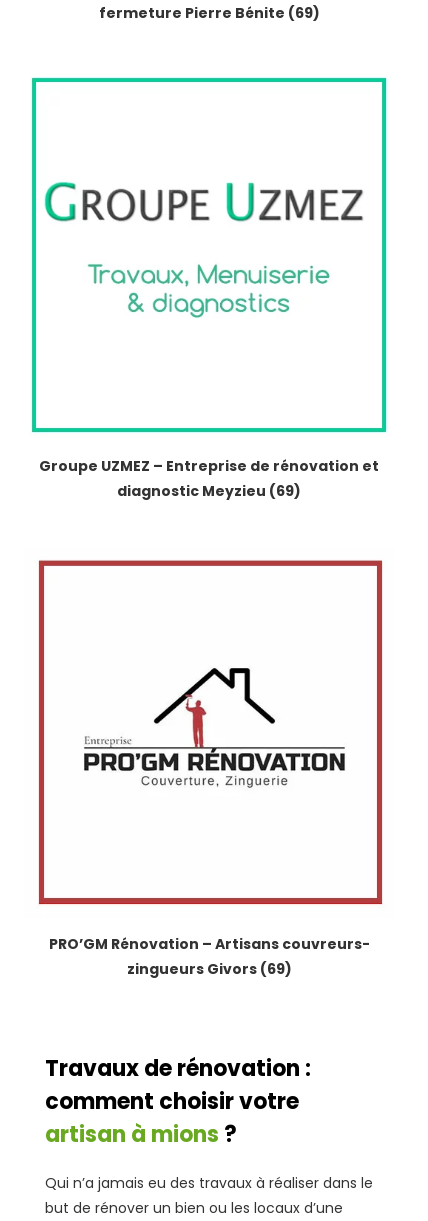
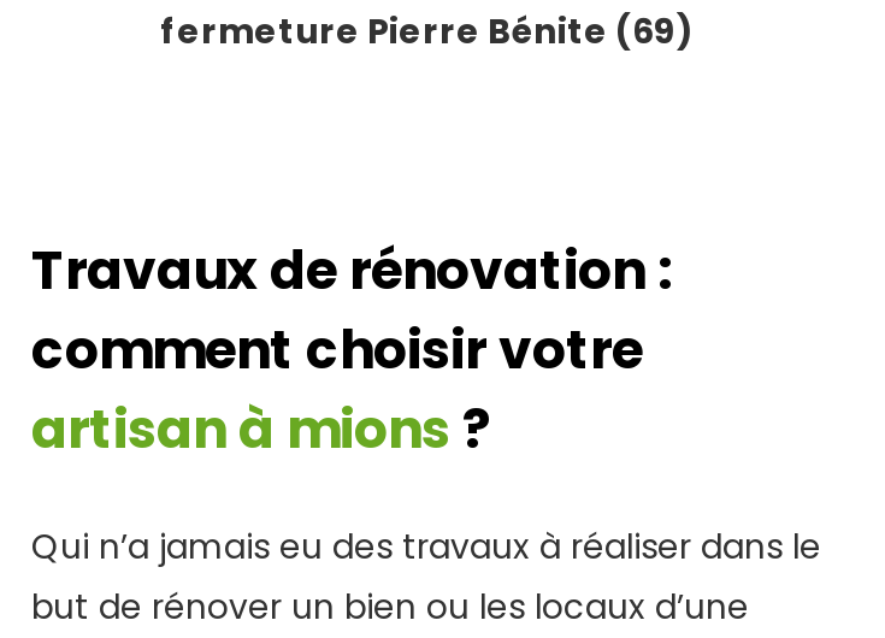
[31,77,388,501] [image] | Groupe UZMEZ – Entreprise de rénovation et | diagnostic Meyzieu (69) -> none
[38,559,383,979] [image] | PRO’GM Rénovation – Artisans couvreurs- | zingueurs Givors (69) -> none

